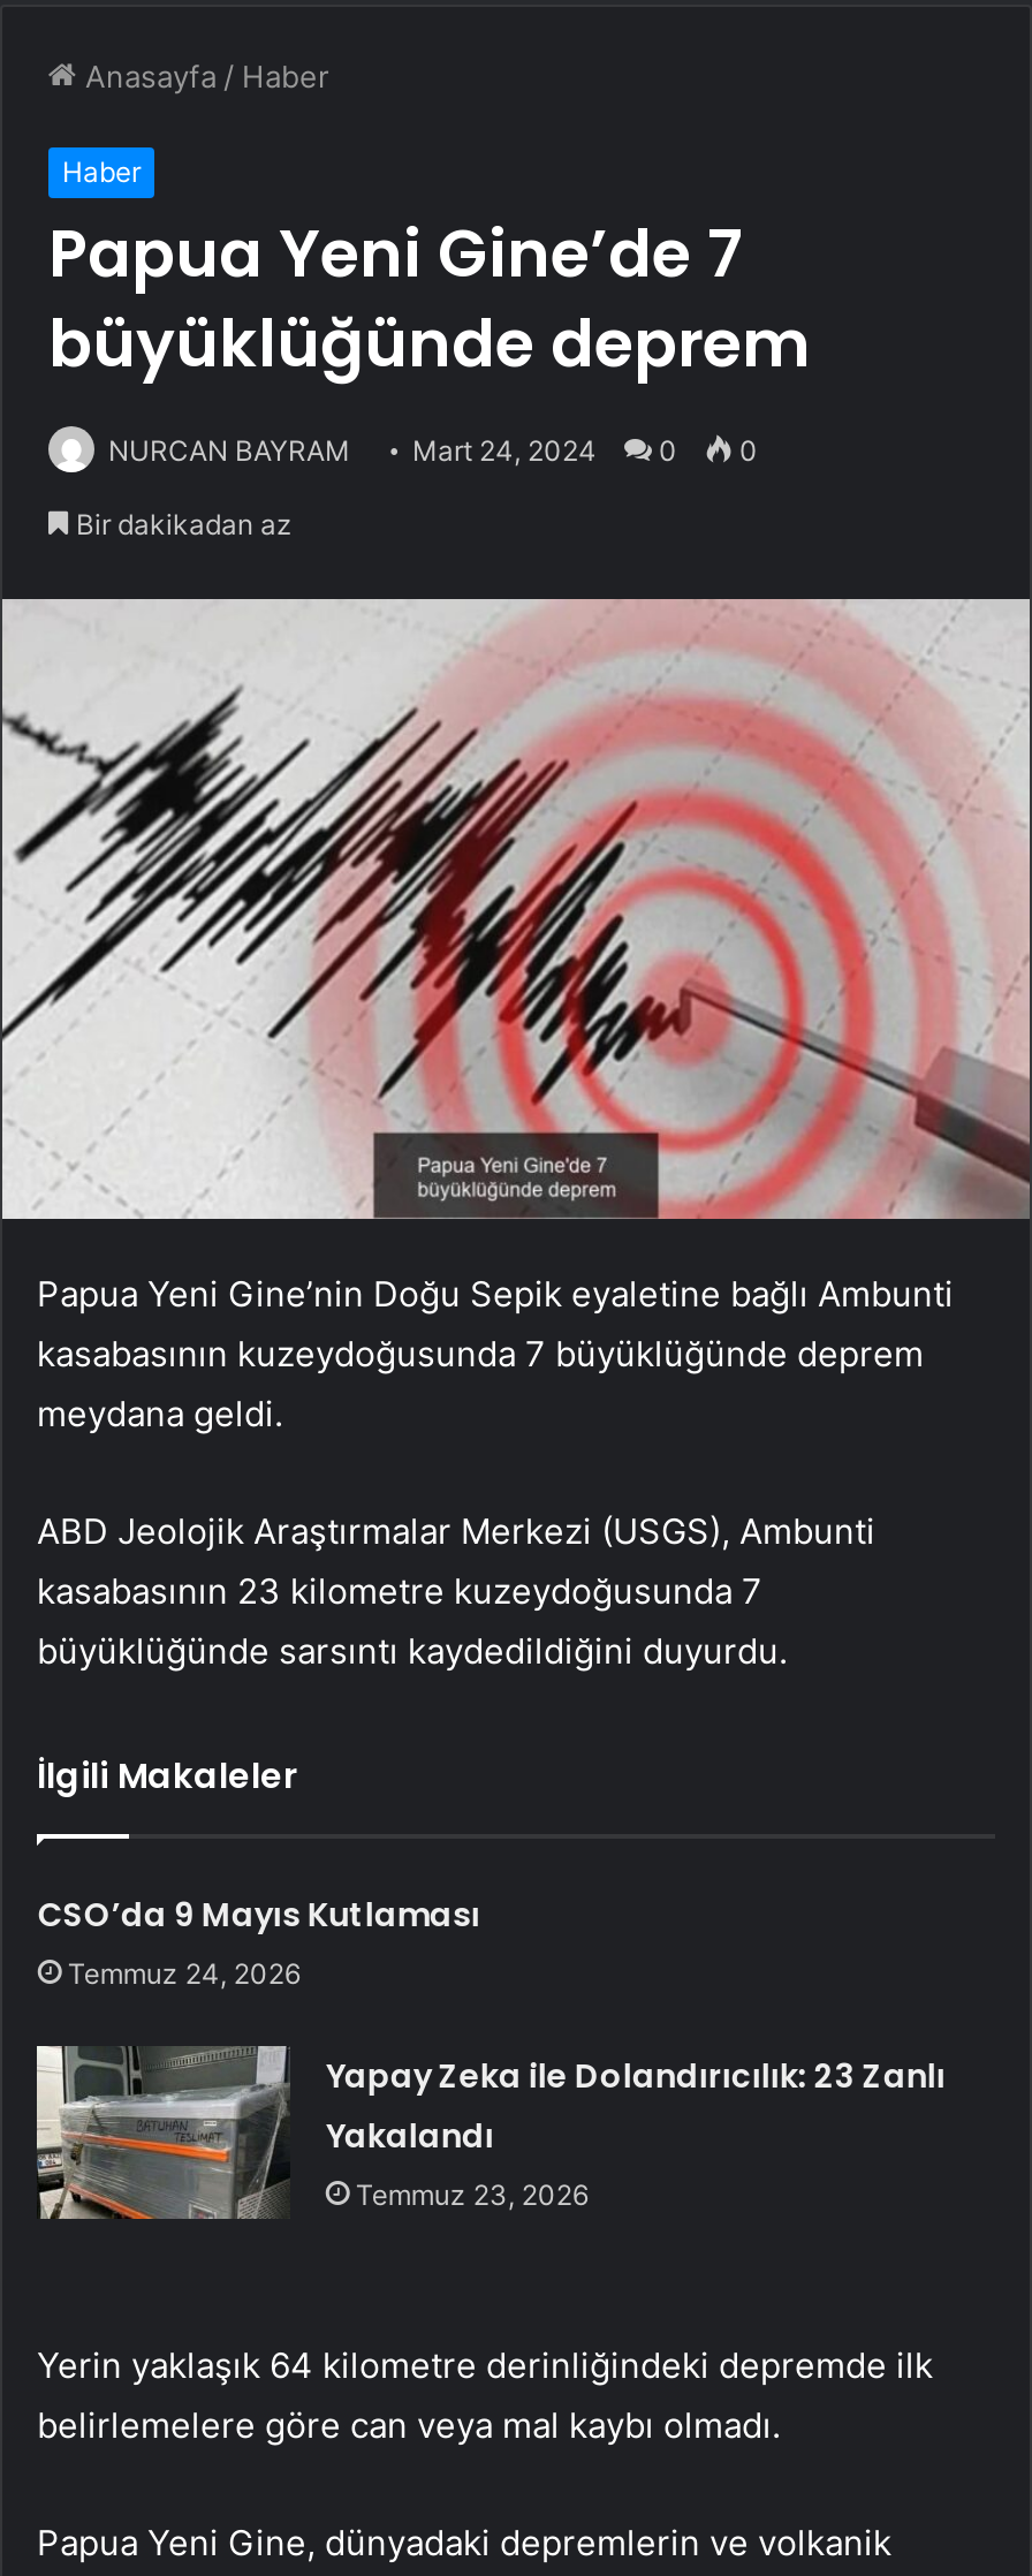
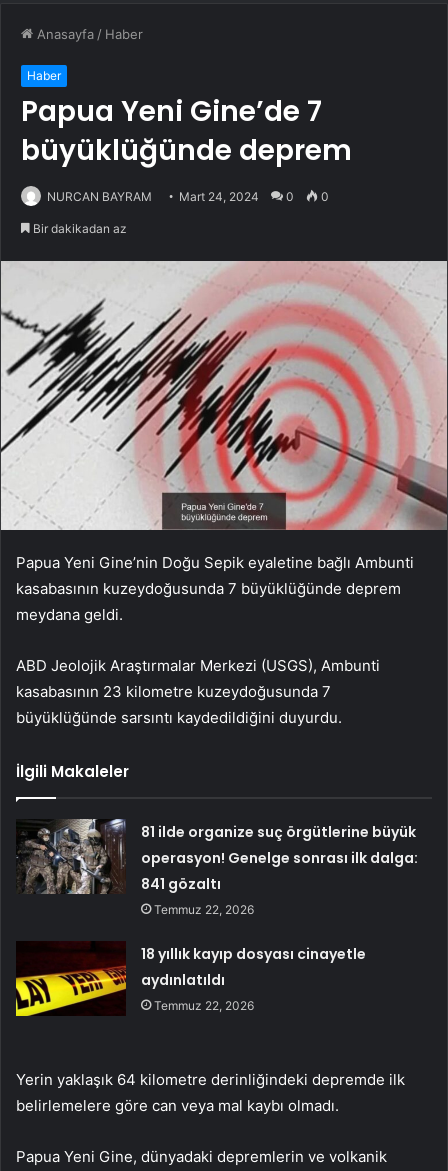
[38,1892,480,1991] CSO’da 9 Mayıs Kutlaması | Temmuz 24, 2026 -> [141,822,418,917] 81 ilde organize suç örgütlerine büyük | operasyon! Genelge sonrası ilk dalga: | 841 gözaltı | Temmuz 22, 2026
[35,2044,945,2221] [image] | Yapay Zeka ile Dolandırıcılık: 23 Zanlı | Yakalandı | Temmuz 23, 2026 -> [15,941,366,1017] [image] | 18 yıllık kayıp dosyası cinayetle | aydınlatıldı | Temmuz 22, 2026

